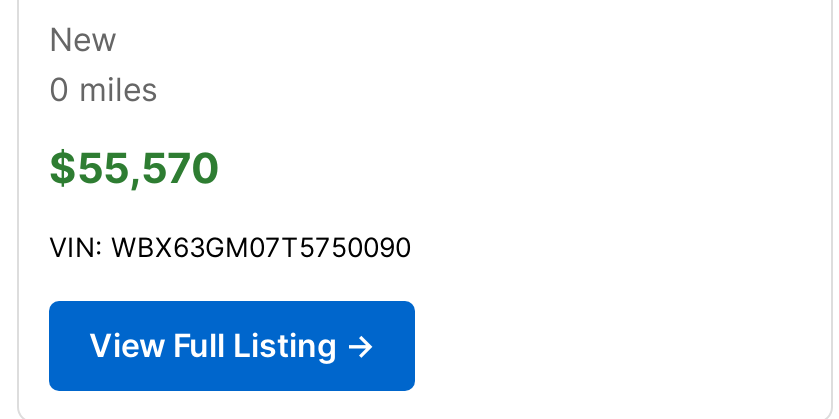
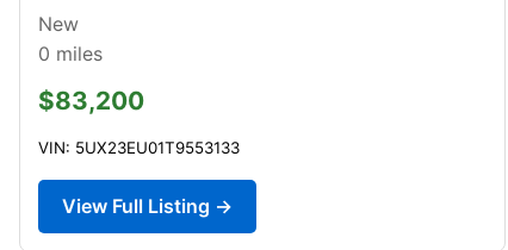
[49,143,219,193] $55,570 -> [38,86,144,115] $83,200
[49,231,411,263] VIN: WBX63GM07T5750090 -> [38,138,240,157] VIN: 5UX23EU01T9553133

